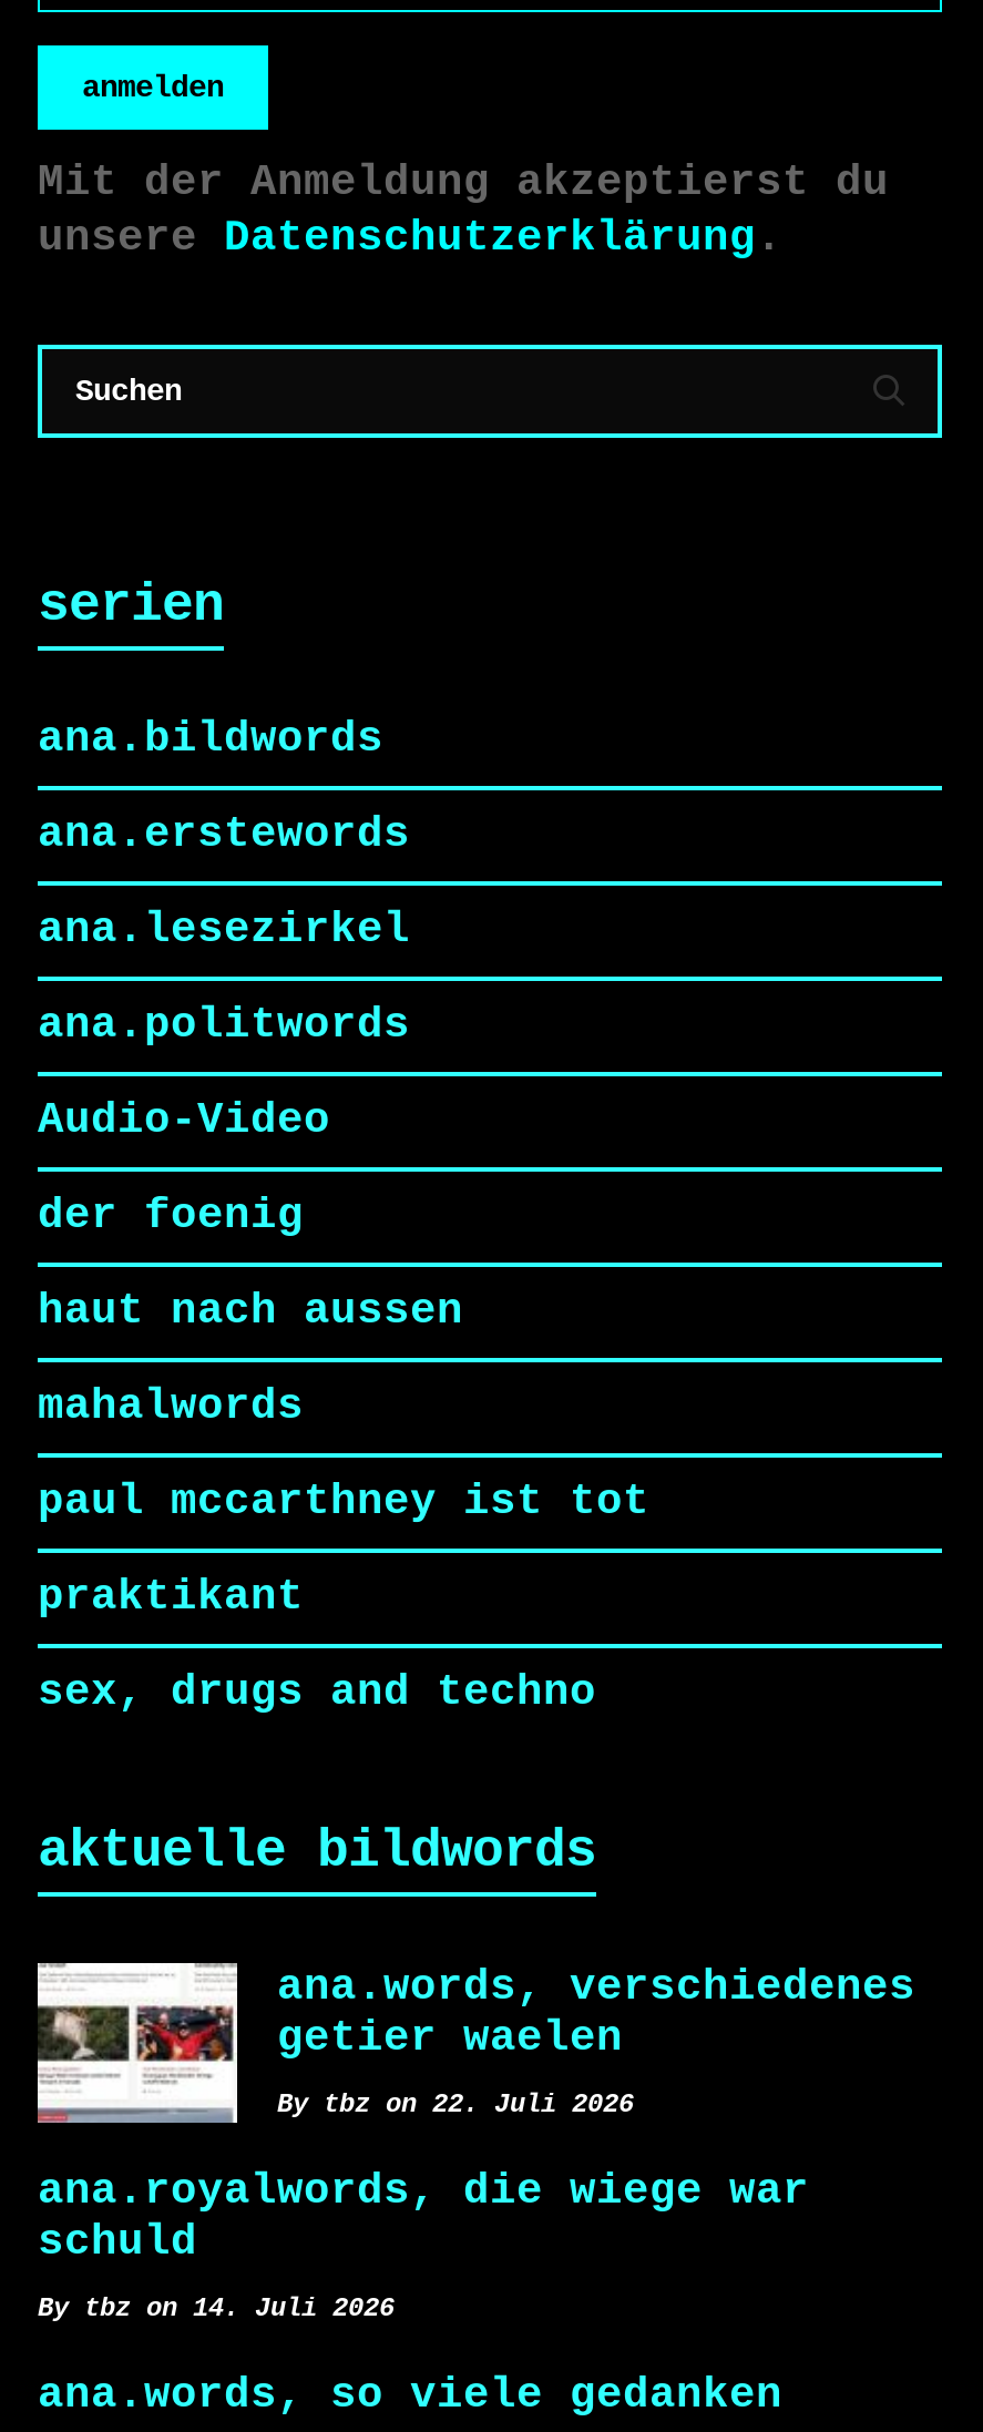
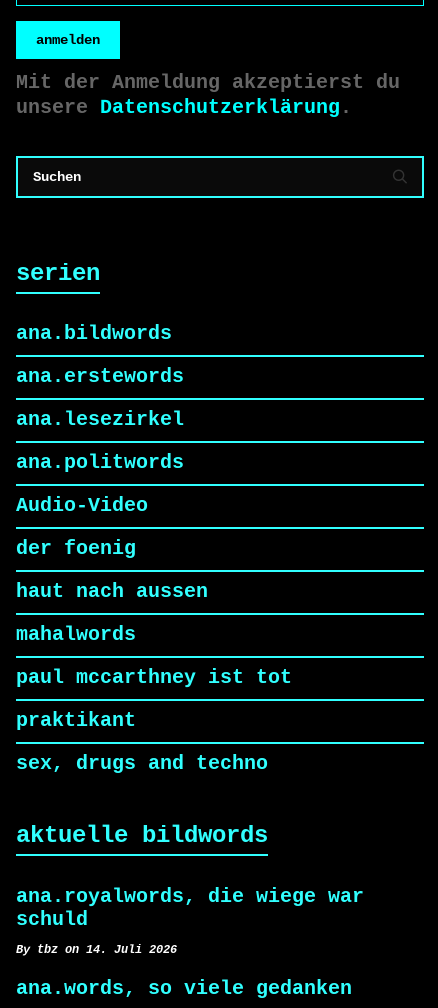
[35,1961,915,2125] [image] | ana.words, verschiedenes | getier waelen | By tbz on 22. Juli 2026 -> none

